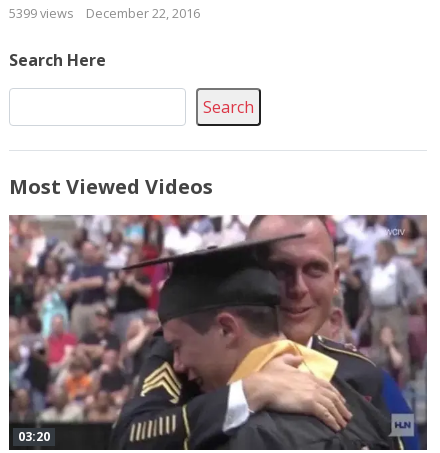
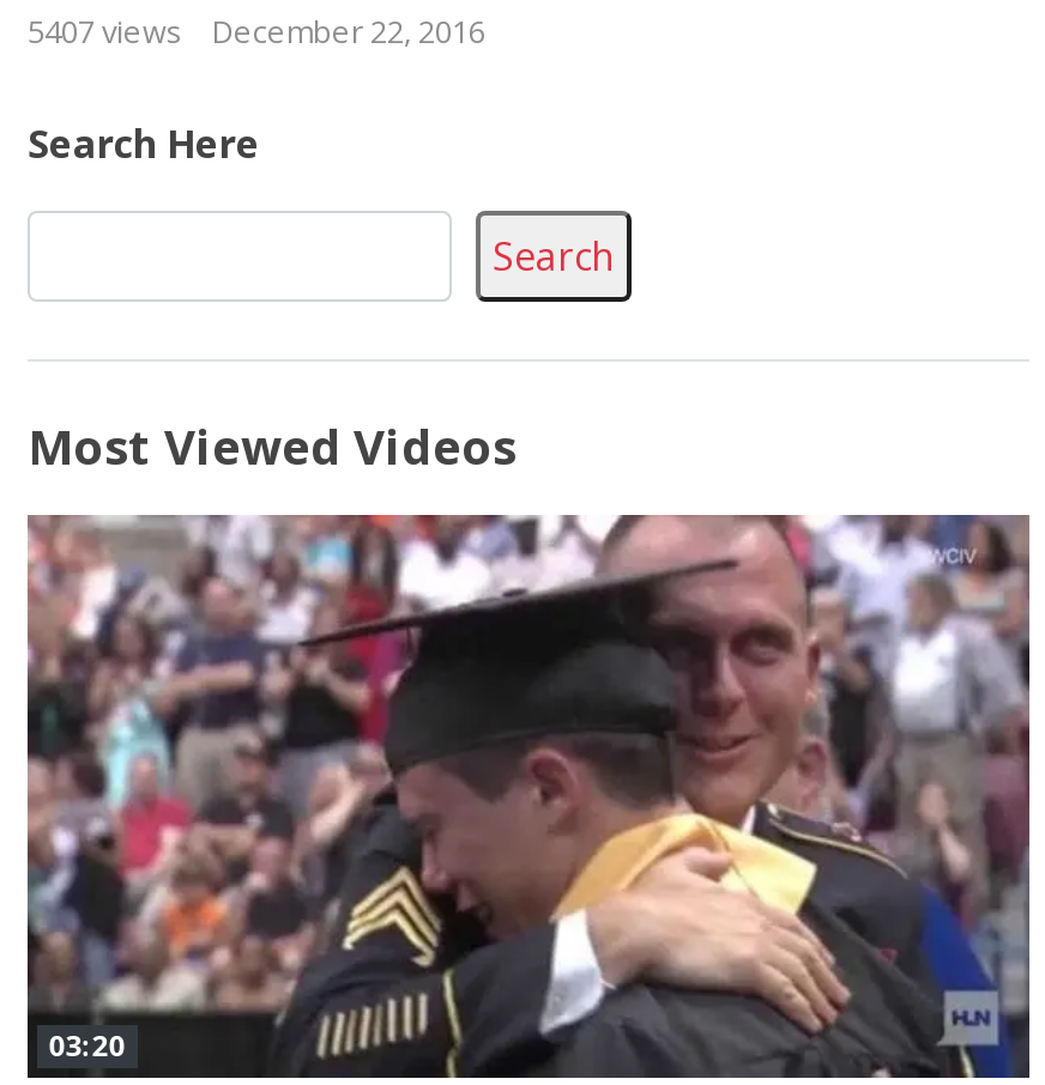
[9,4,200,22] 5399 views December 22, 2016 -> [28,9,485,52] 5407 views December 22, 2016

